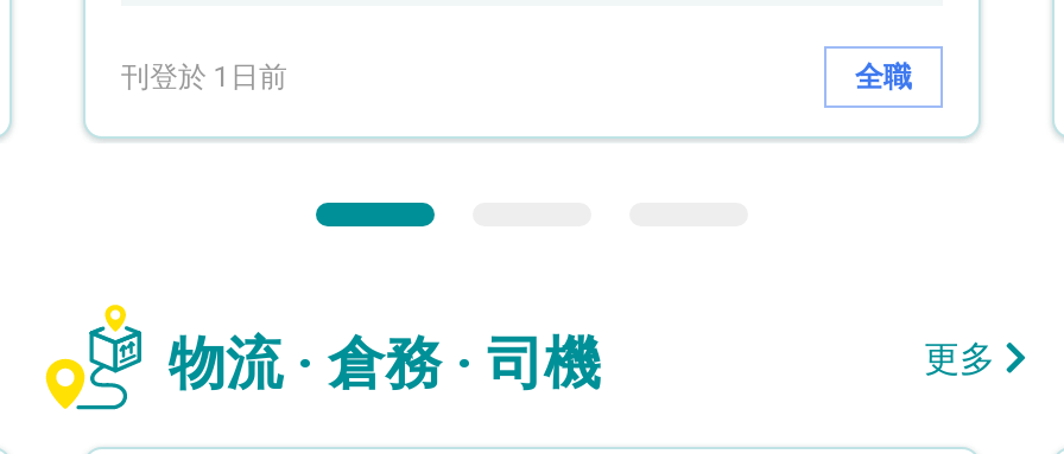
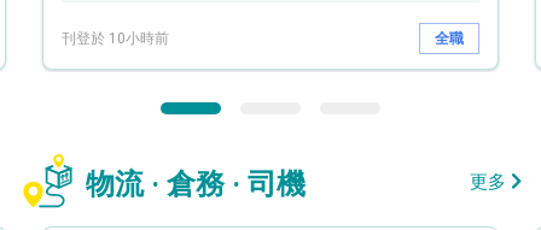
[121,59,287,92] 刊登於 1日前 -> [62,30,169,46] 刊登於 10小時前

